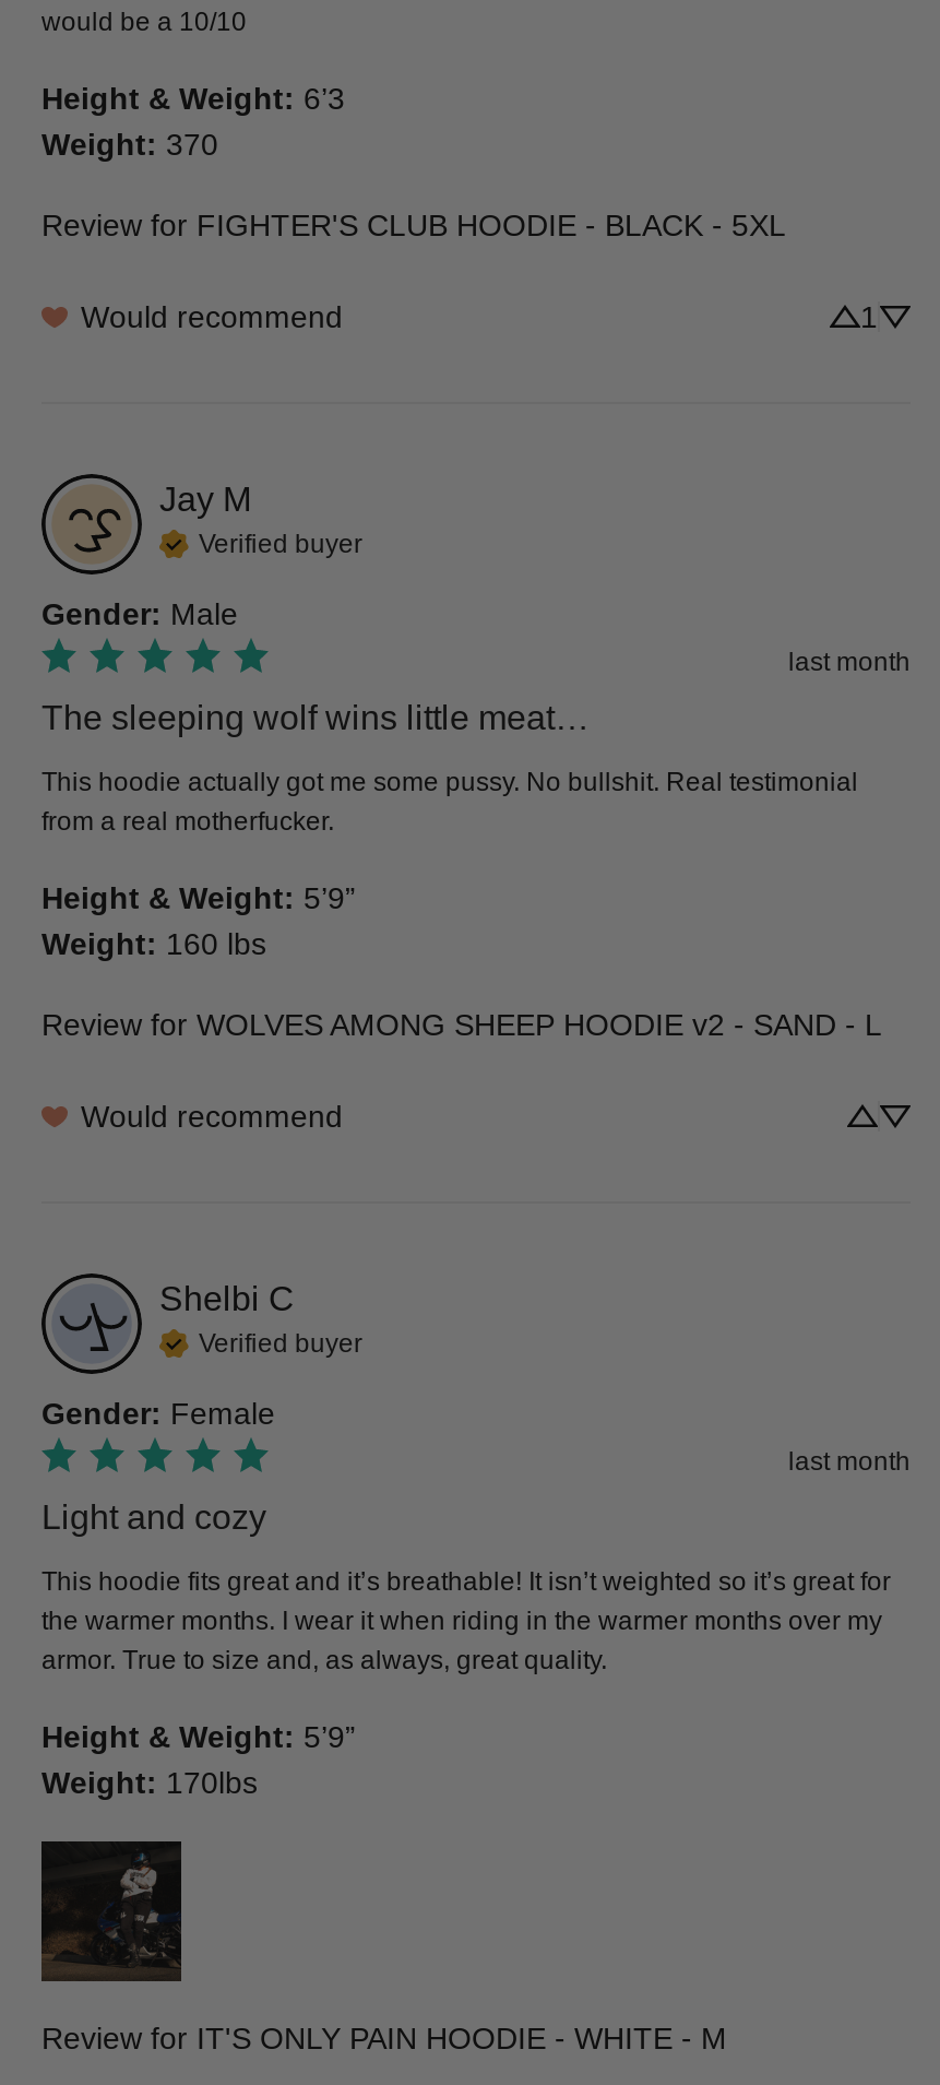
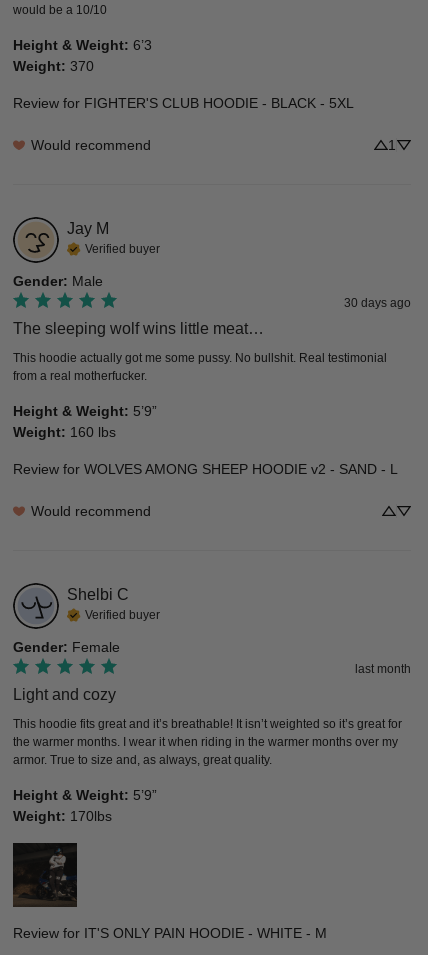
[788,646,911,677] last month -> [344,296,411,310] 30 days ago

